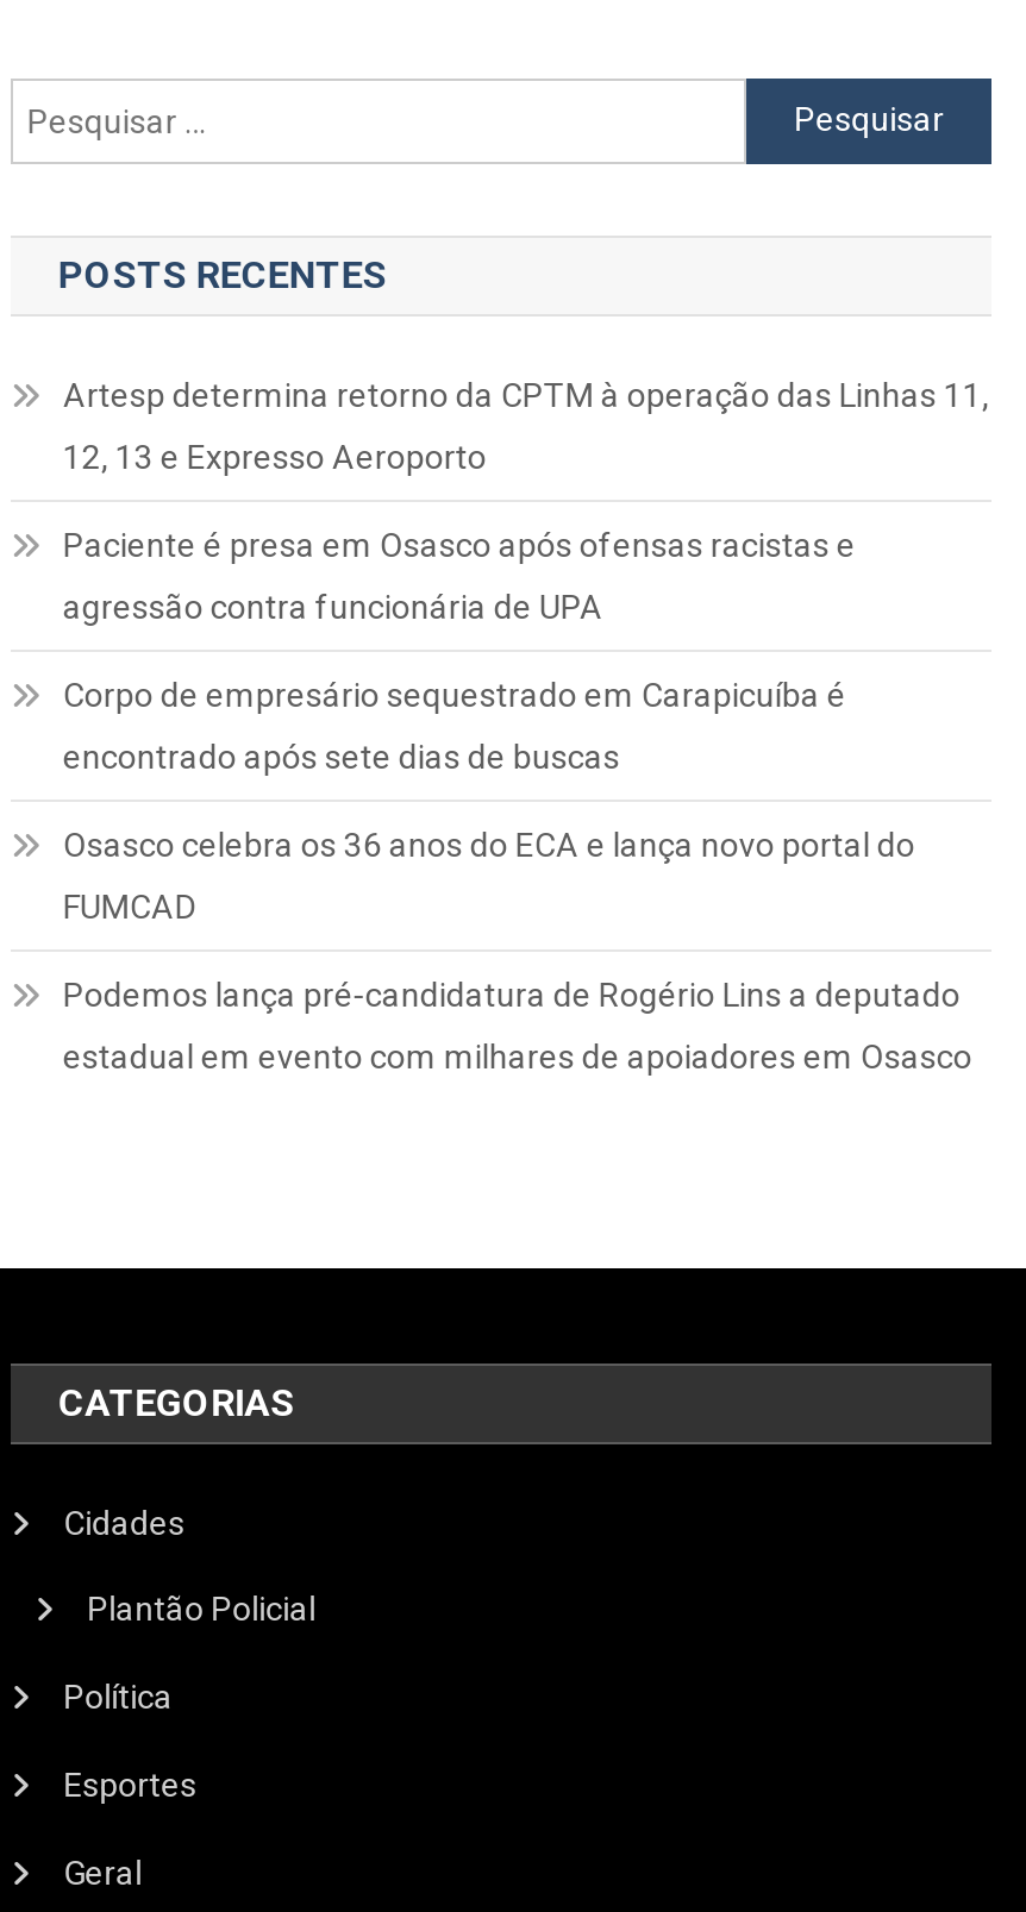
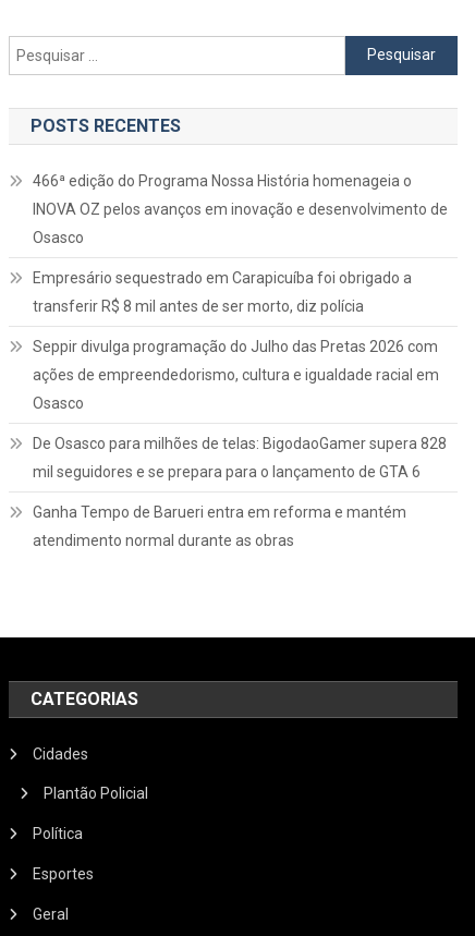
[63,375,989,1075] Artesp determina retorno da CPTM à operação das Linhas 11, | 12, 13 e Expresso Aeroporto | Paciente é presa em Osasco após ofensas racistas e | agressão contra funcionária de UPA | Corpo de empresário sequestrado em Carapicuíba é | encontrado após sete dias de buscas | Osasco celebra os 36 anos do ECA e lança novo portal do | FUMCAD | Podemos lança pré-candidatura de Rogério Lins a deputado | estadual em evento com milhares de apoiadores em Osasco -> [33,172,448,549] 466ª edição do Programa Nossa História homenageia o | INOVA OZ pelos avanços em inovação e desenvolvimento de | Osasco | Empresário sequestrado em Carapicuíba foi obrigado a | transferir R$ 8 mil antes de ser morto, diz polícia | Seppir divulga programação do Julho das Pretas 2026 com | ações de empreendedorismo, cultura e igualdade racial em | Osasco | De Osasco para milhões de telas: BigodaoGamer supera 828 | mil seguidores e se prepara para o lançamento de GTA 6 | Ganha Tempo de Barueri entra em reforma e mantém | atendimento normal durante as obras

